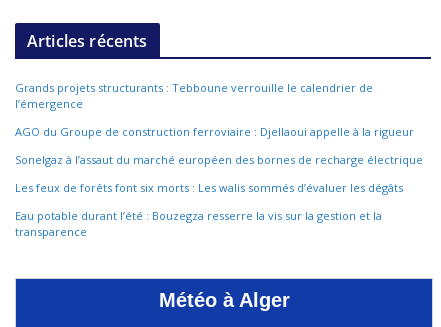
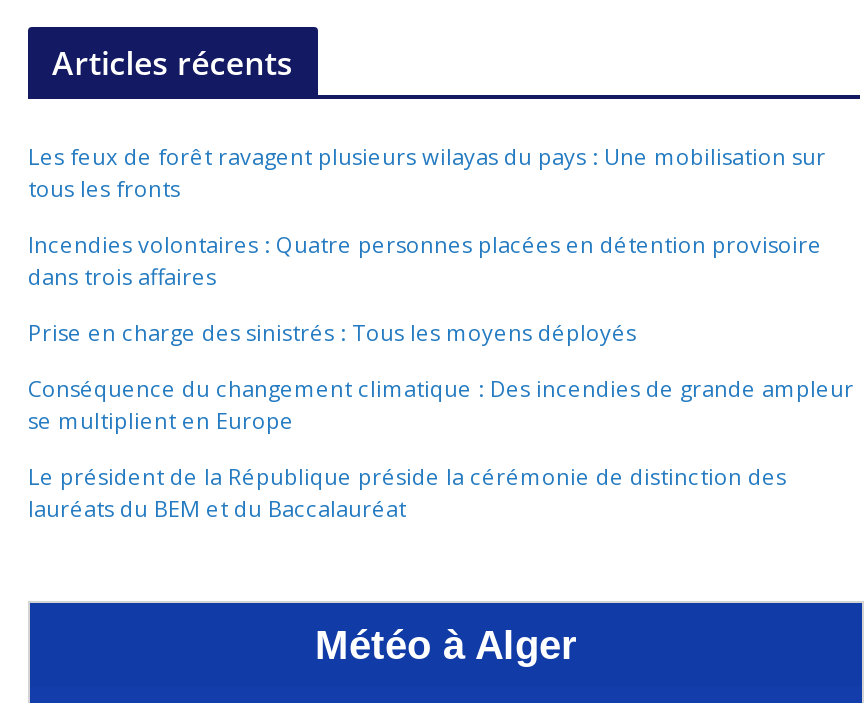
[15,79,373,110] Grands projets structurants : Tebboune verrouille le calendrier de | l’émergence -> [28,140,826,202] Les feux de forêt ravagent plusieurs wilayas du pays : Une mobilisation sur | tous les fronts
[15,123,414,138] AGO du Groupe de construction ferroviaire : Djellaoui appelle à la rigueur -> [28,228,822,290] Incendies volontaires : Quatre personnes placées en détention provisoire | dans trois affaires
[15,151,423,166] Sonelgaz à l’assaut du marché européen des bornes de recharge électrique -> [28,316,636,346] Prise en charge des sinistrés : Tous les moyens déployés
[15,179,403,194] Les feux de forêts font six morts : Les walis sommés d’évaluer les dégâts -> [28,372,854,434] Conséquence du changement climatique : Des incendies de grande ampleur | se multiplient en Europe
[15,207,382,238] Eau potable durant l’été : Bouzegza resserre la vis sur la gestion et la | transparence -> [28,460,786,522] Le président de la République préside la cérémonie de distinction des | lauréats du BEM et du Baccalauréat

